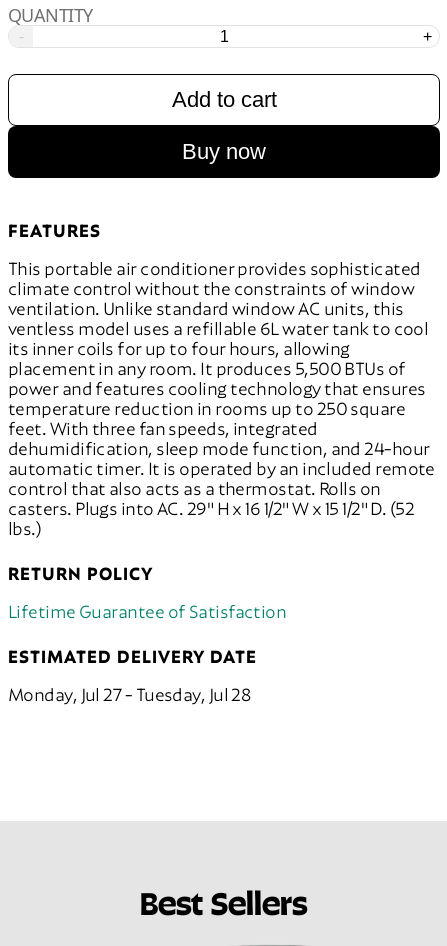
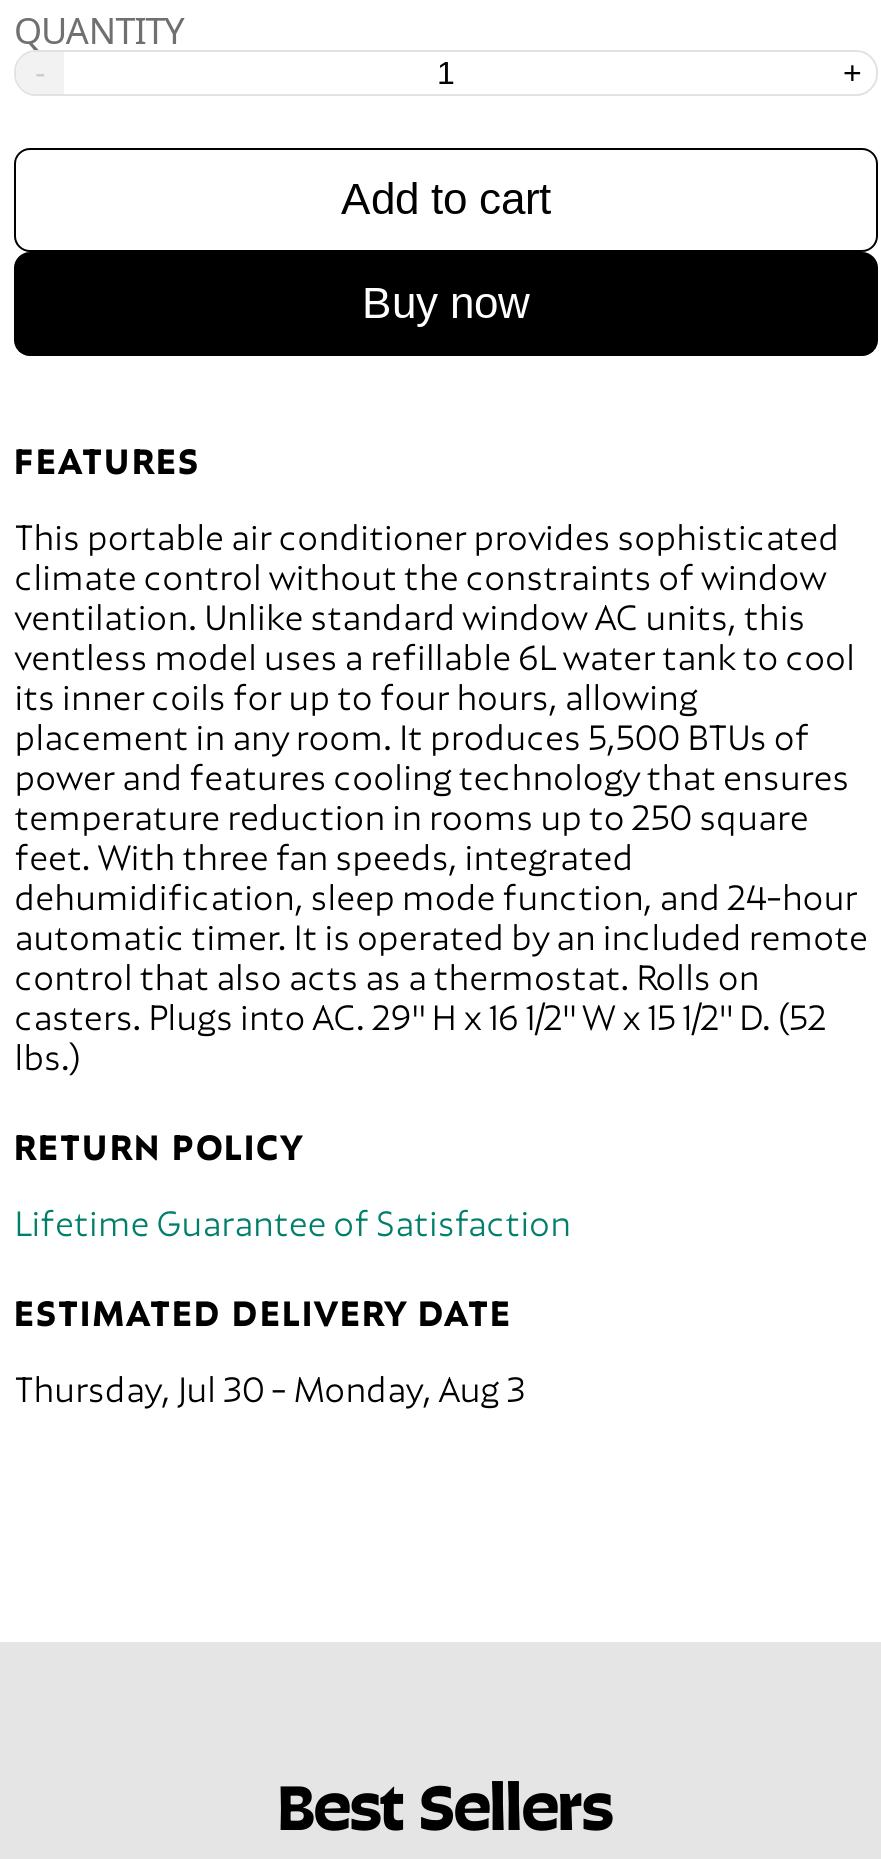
[8,681,250,704] Monday, Jul 27 - Tuesday, Jul 28 -> [14,1363,525,1409] Thursday, Jul 30 - Monday, Aug 3

